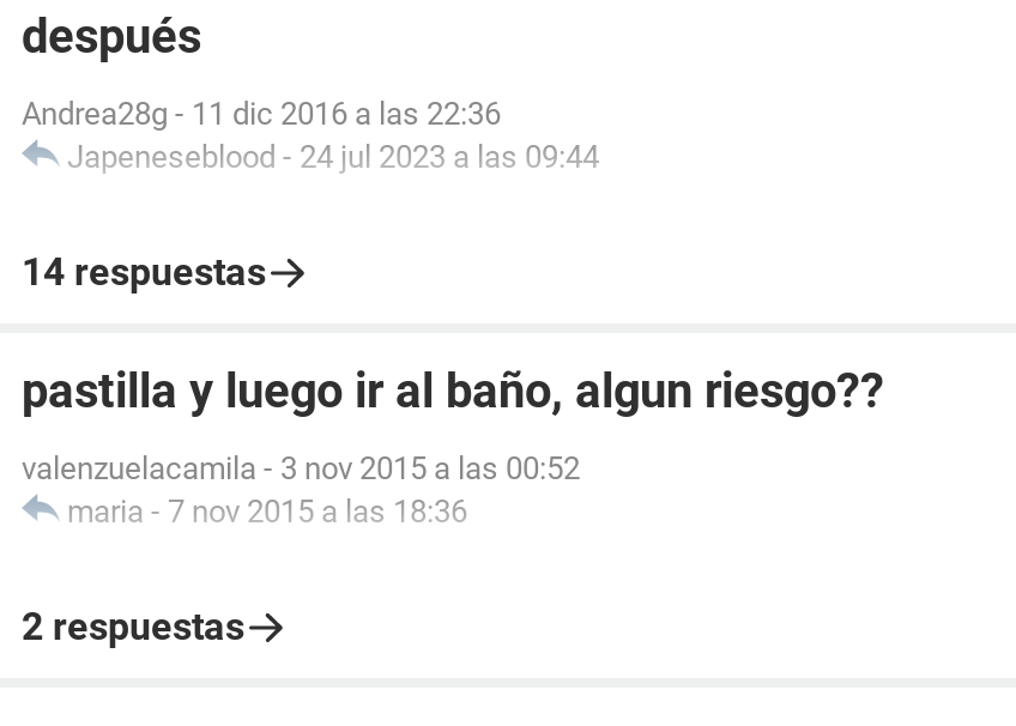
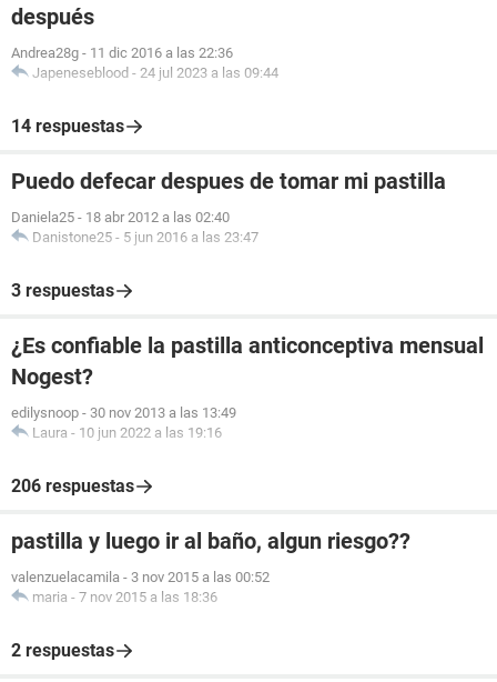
none -> [11,167,484,496] Puedo defecar despues de tomar mi pastilla | Daniela25 - 18 abr 2012 a las 02:40 | Danistone25 - 5 jun 2016 a las 23:47 | 3 respuestas | ¿Es confiable la pastilla anticonceptiva mensual | Nogest? | edilysnoop - 30 nov 2013 a las 13:49 | Laura - 10 jun 2022 a las 19:16 | 206 respuestas

